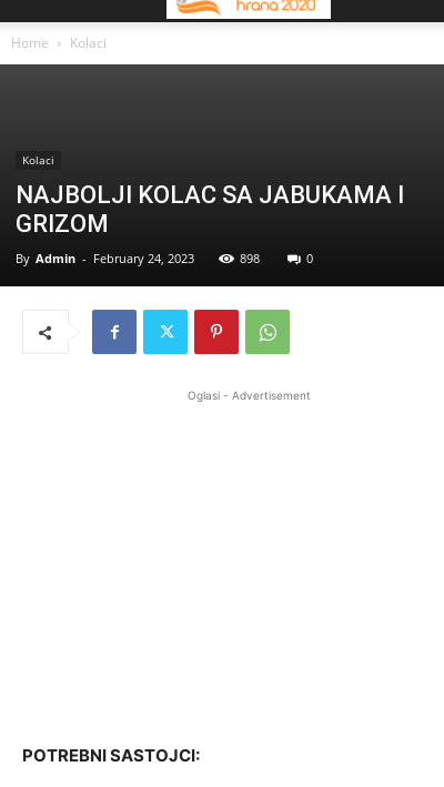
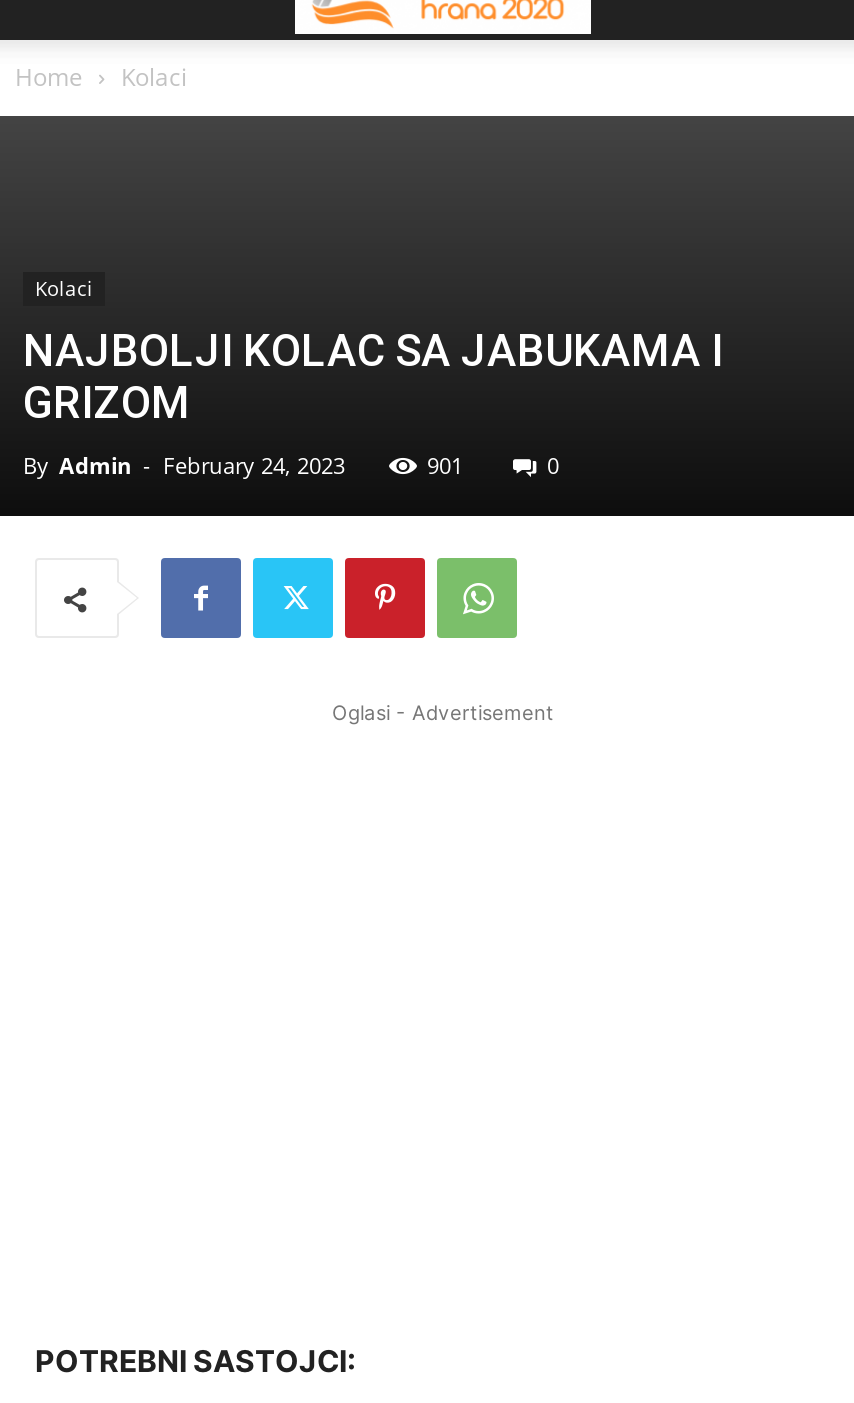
[240,250,260,266] 898 -> [427,450,463,480] 901

